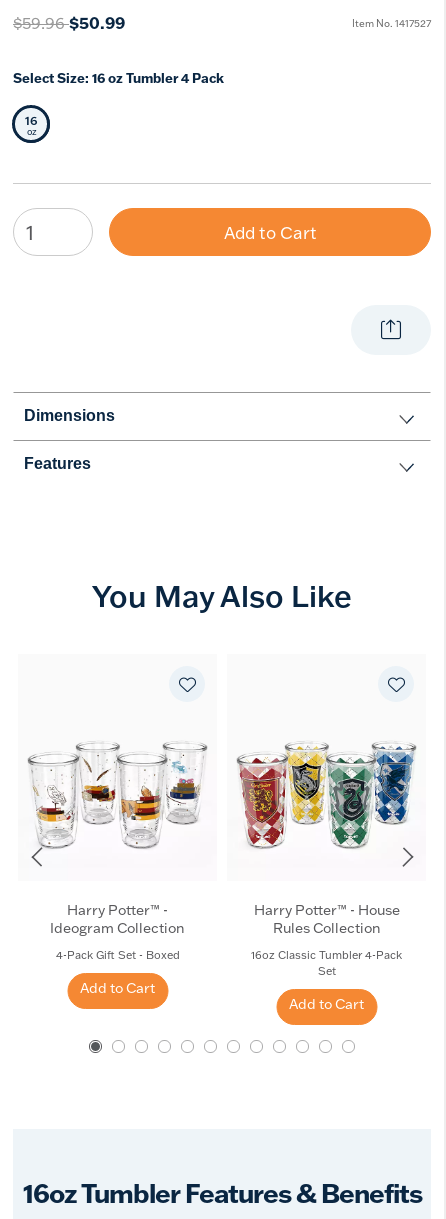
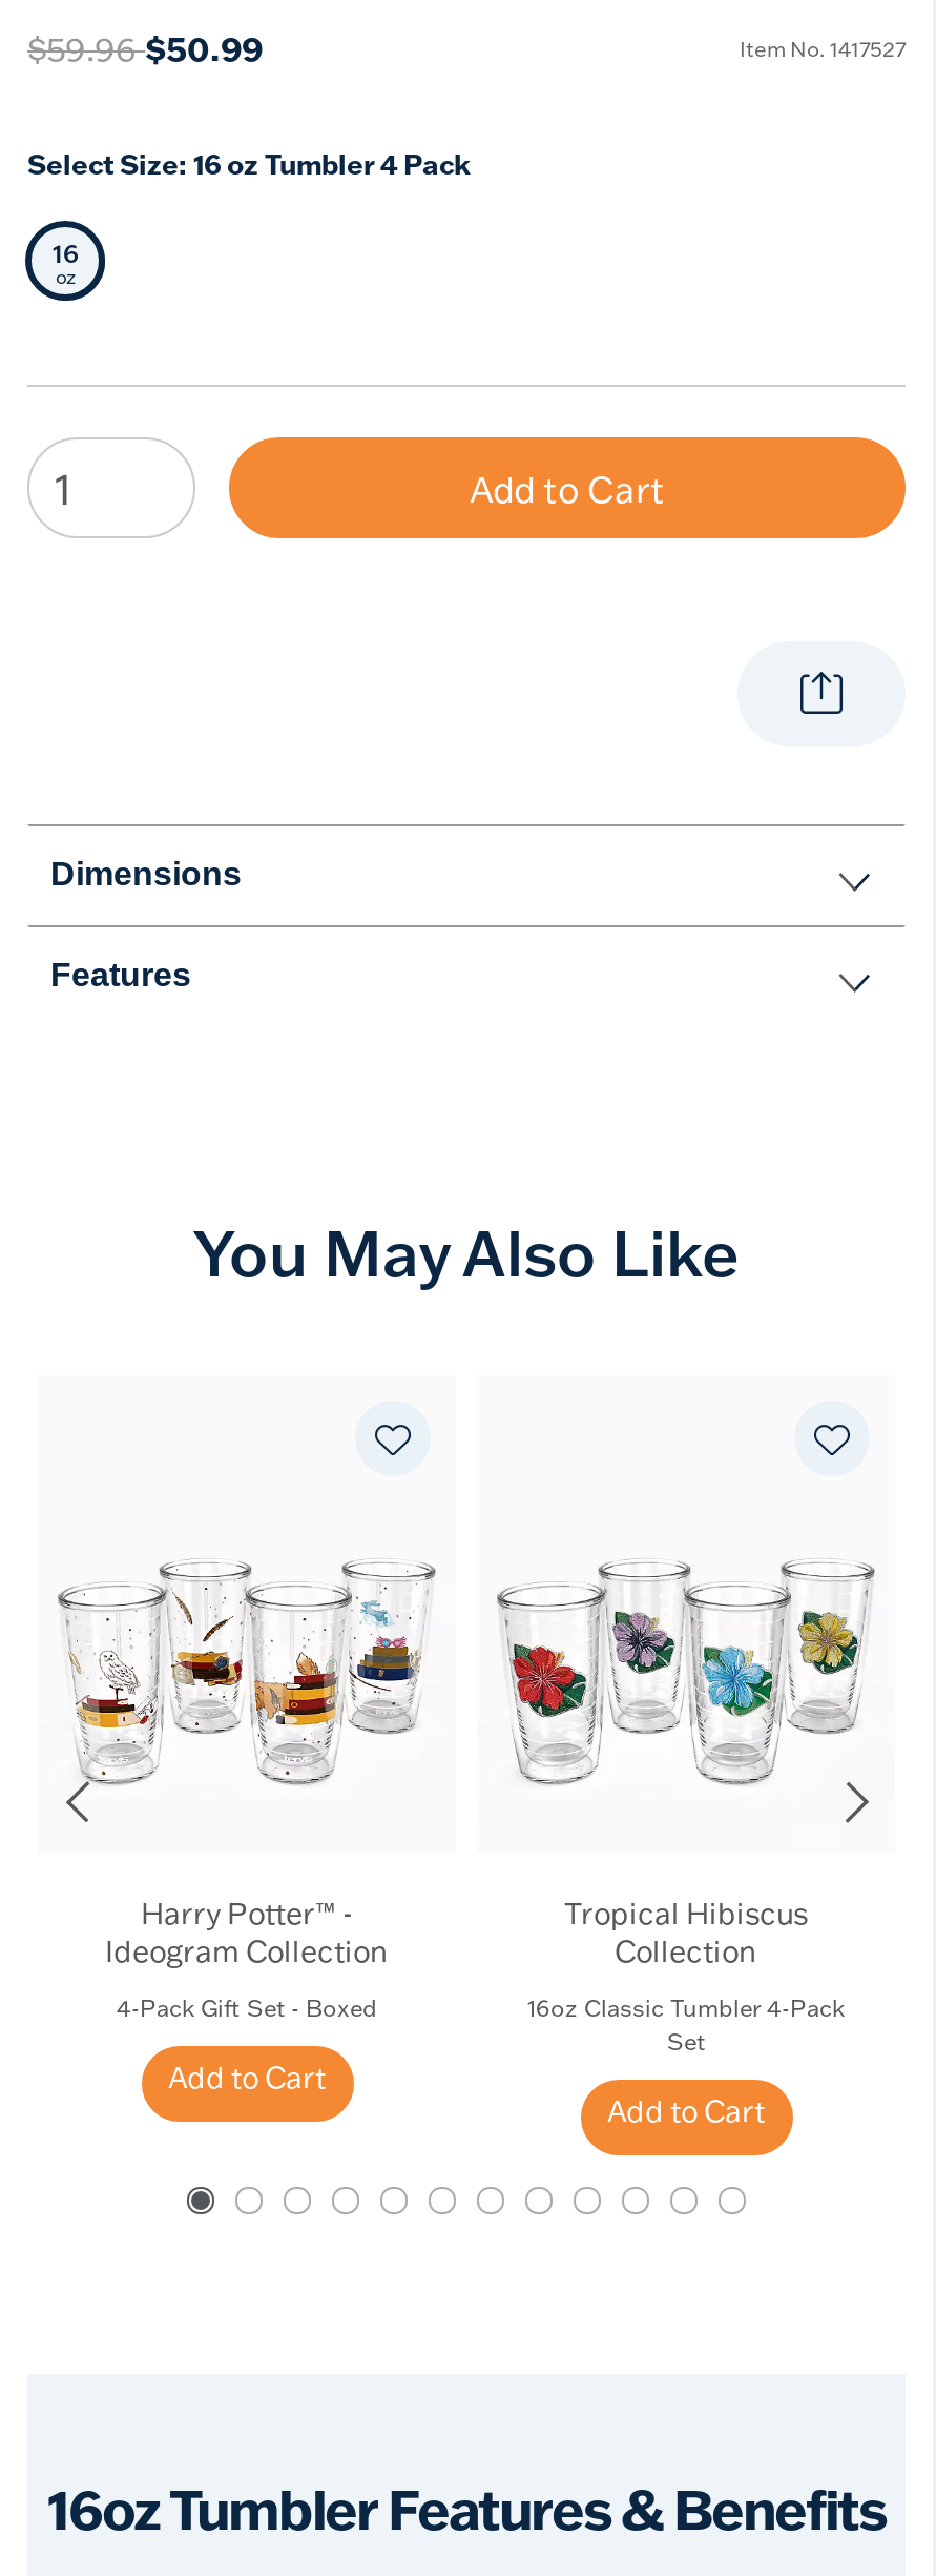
[239,746,414,845] [image] -> [504,1571,866,1777] [image]
[253,901,399,937] Harry Potter™ - House | Rules Collection -> [564,1894,808,1970] Tropical Hibiscus | Collection

